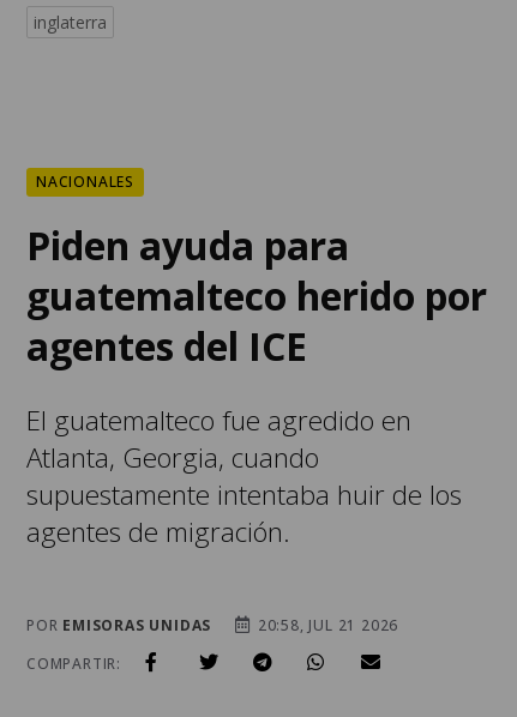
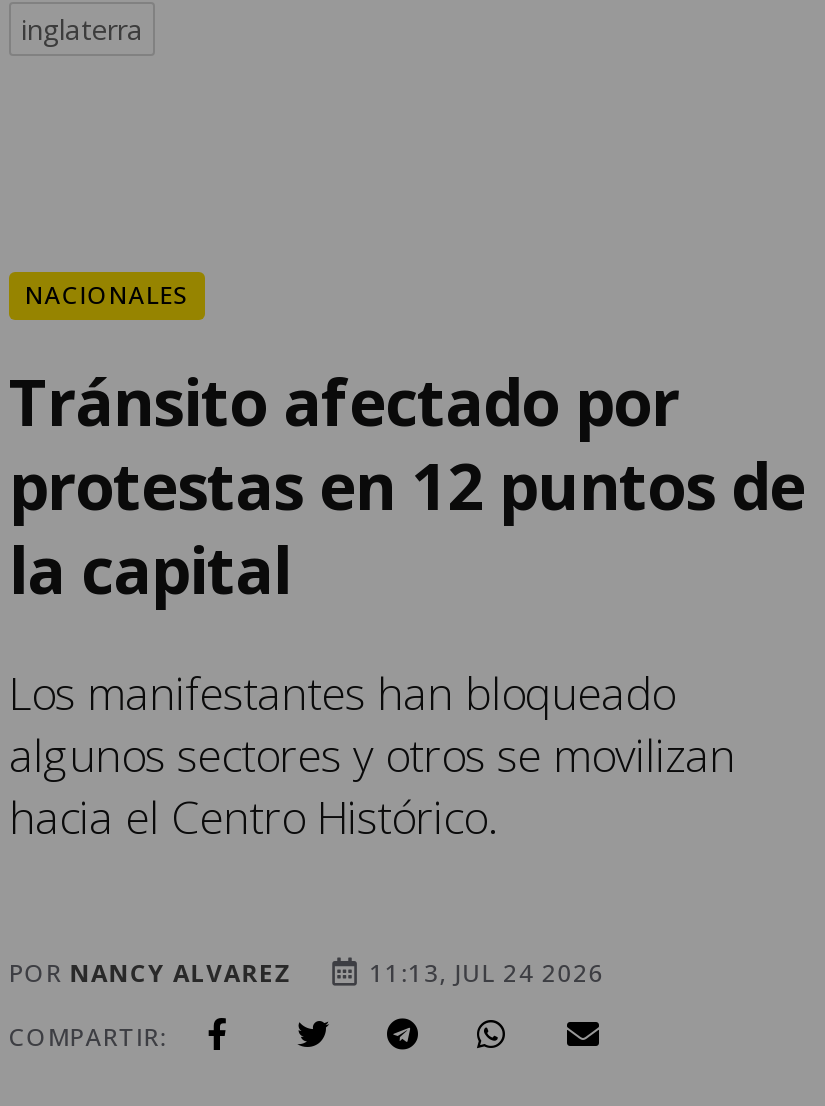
[26,220,487,372] Piden ayuda para | guatemalteco herido por | agentes del ICE -> [9,359,805,613] Tránsito afectado por | protestas en 12 puntos de | la capital
[26,402,462,551] El guatemalteco fue agredido en | Atlanta, Georgia, cuando | supuestamente intentaba huir de los | agentes de migración. -> [9,663,735,849] Los manifestantes han bloqueado | algunos sectores y otros se movilizan | hacia el Centro Histórico.
[26,616,398,636] POR EMISORAS UNIDAS | 20:58, JUL 21 2026 -> [9,957,604,991] POR NANCY ALVAREZ | 11:13, JUL 24 2026

